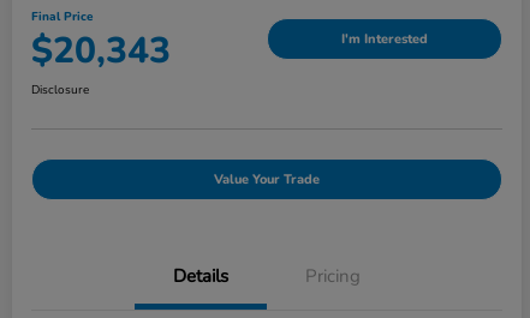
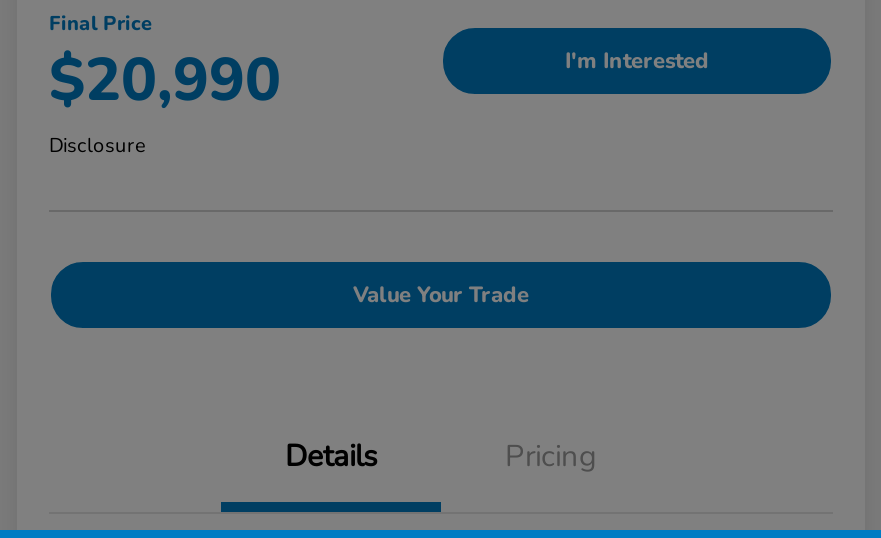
[31,26,171,75] $20,343 -> [49,40,281,122] $20,990

